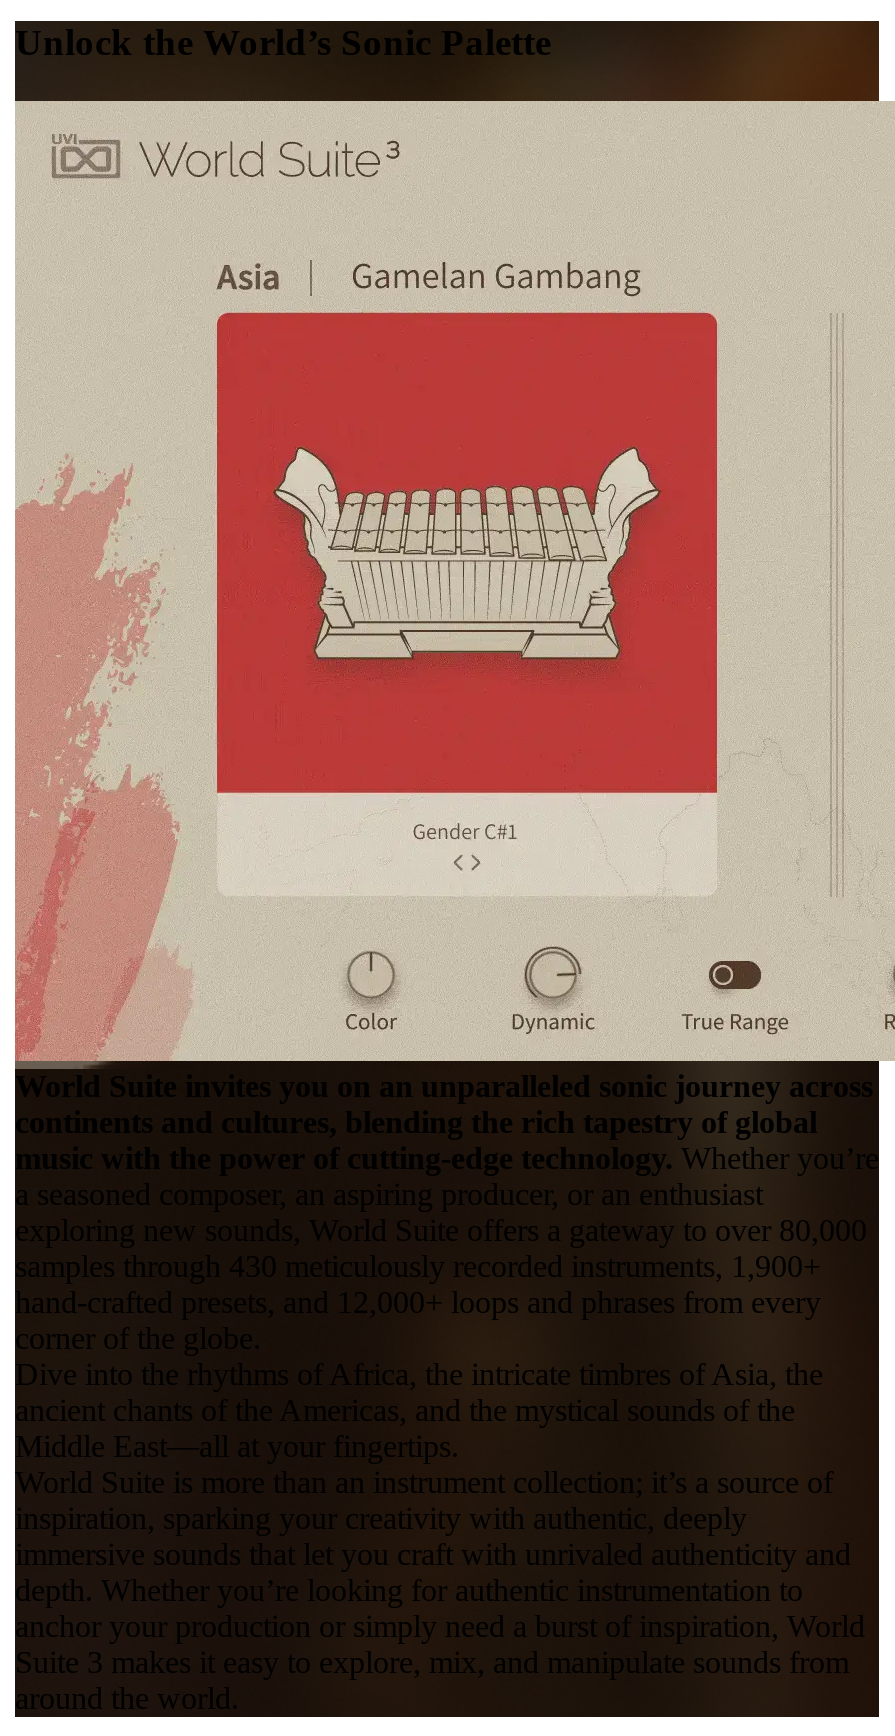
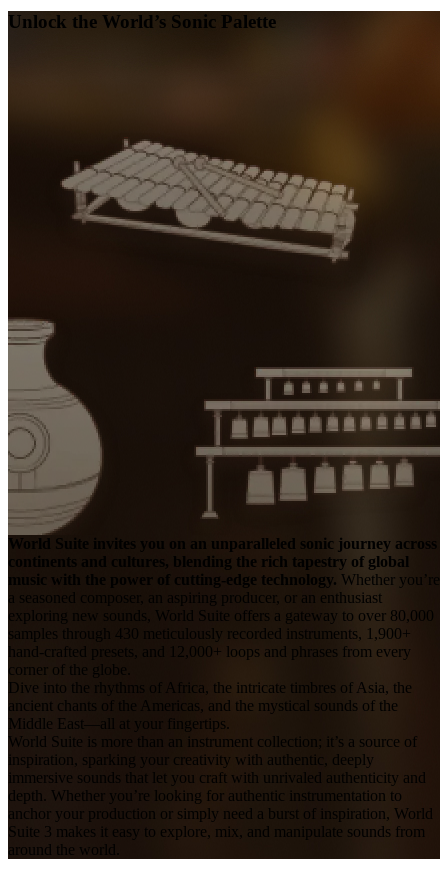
[13,99,889,1063] [image] -> [7,51,445,531] [image]

